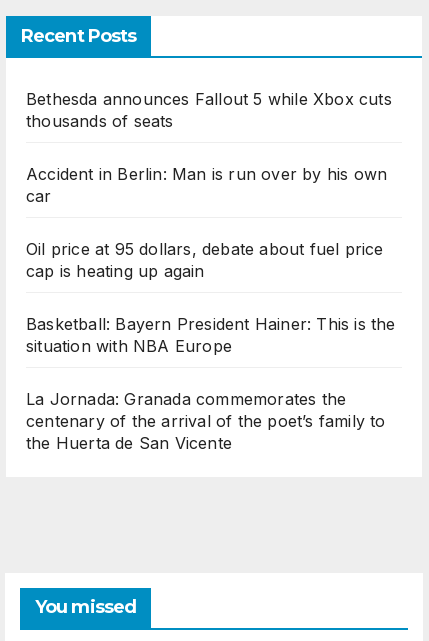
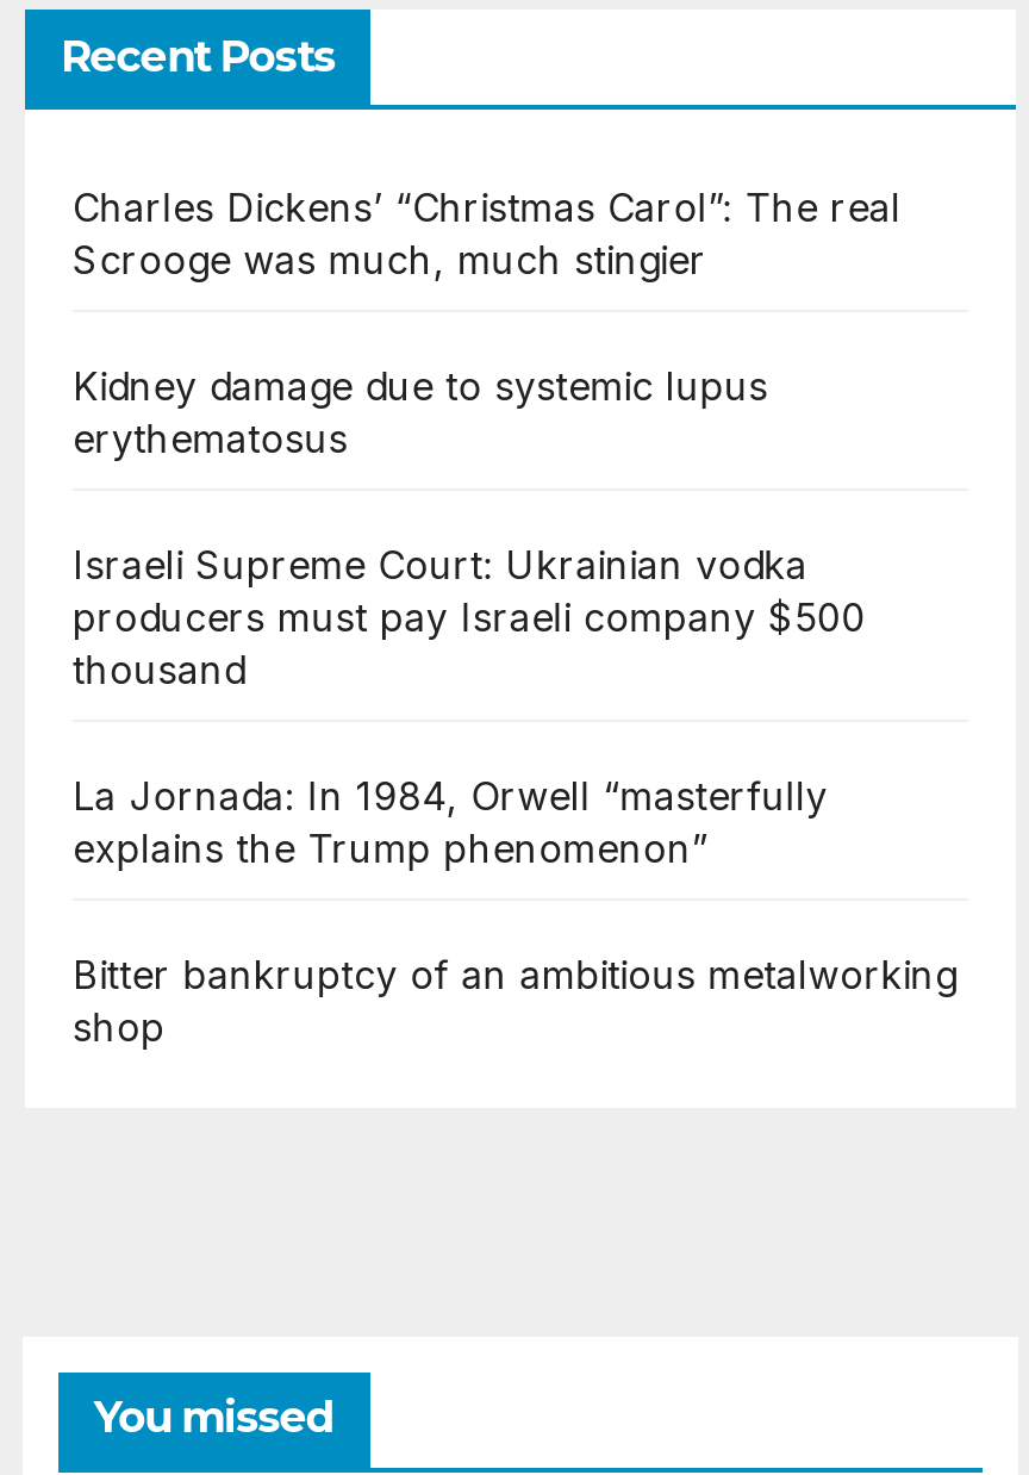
[26,89,392,131] Bethesda announces Fallout 5 while Xbox cuts | thousands of seats -> [73,183,901,283] Charles Dickens’ “Christmas Carol”: The real | Scrooge was much, much stingier
[26,164,387,206] Accident in Berlin: Man is run over by his own | car -> [73,362,768,462] Kidney damage due to systemic lupus | erythematosus
[26,239,384,281] Oil price at 95 dollars, debate about fuel price | cap is heating up again -> [73,541,865,693] Israeli Supreme Court: Ukrainian vodka | producers must pay Israeli company $500 | thousand
[26,314,396,356] Basketball: Bayern President Hainer: This is the | situation with NBA Europe -> [73,772,828,872] La Jornada: In 1984, Orwell “masterfully | explains the Trump phenomenon”
[26,389,386,453] La Jornada: Granada commemorates the | centenary of the arrival of the poet’s family to | the Huerta de San Vicente -> [73,951,957,1051] Bitter bankruptcy of an ambitious metalworking | shop

